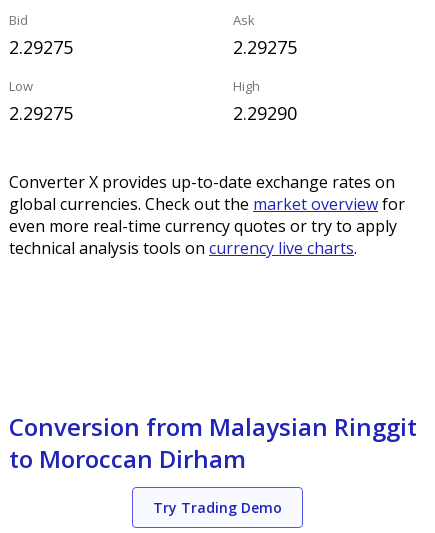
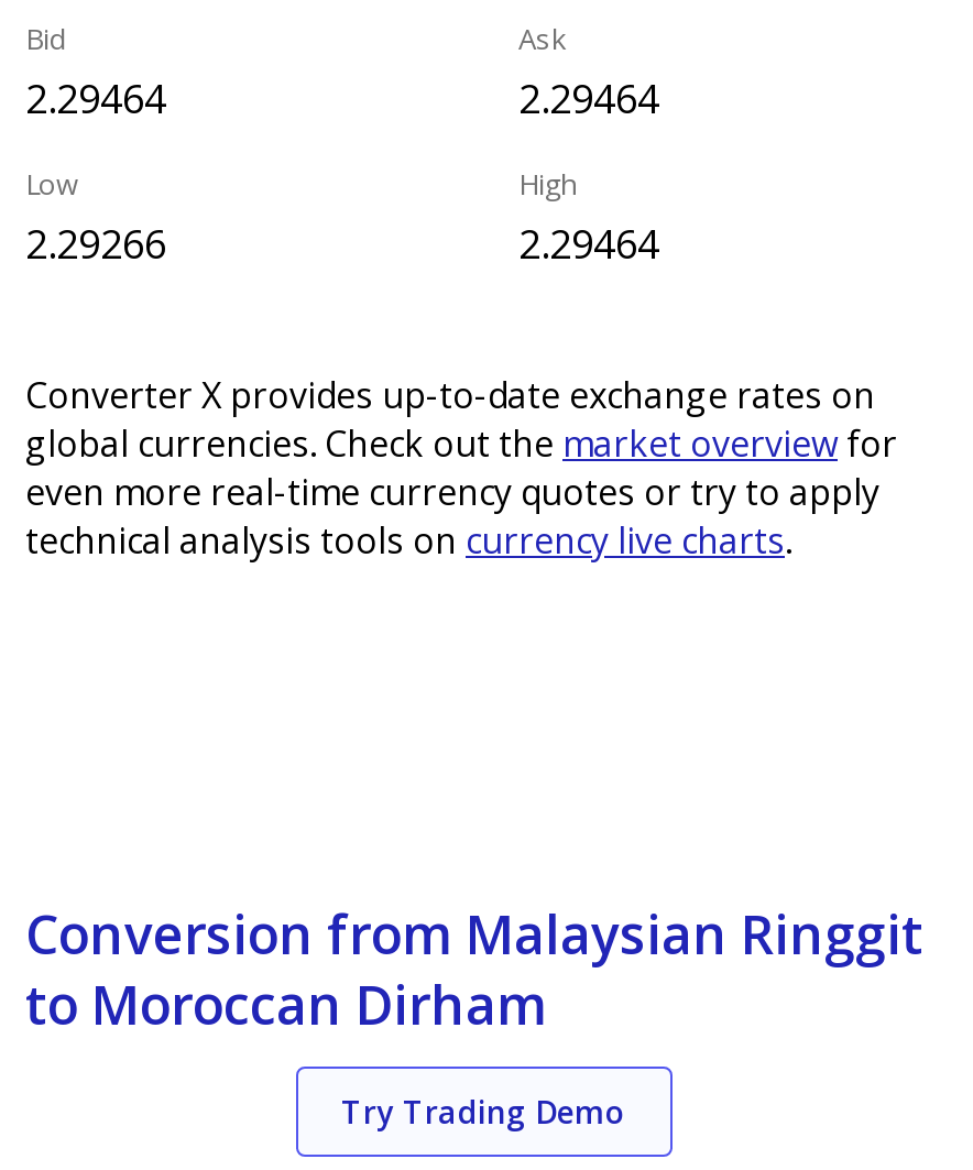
[9,35,73,59] 2.29275 -> [25,72,166,124] 2.29464
[233,35,297,59] 2.29275 -> [518,72,659,124] 2.29464
[9,101,73,125] 2.29275 -> [25,217,166,270] 2.29266
[233,101,297,125] 2.29290 -> [518,217,659,270] 2.29464

